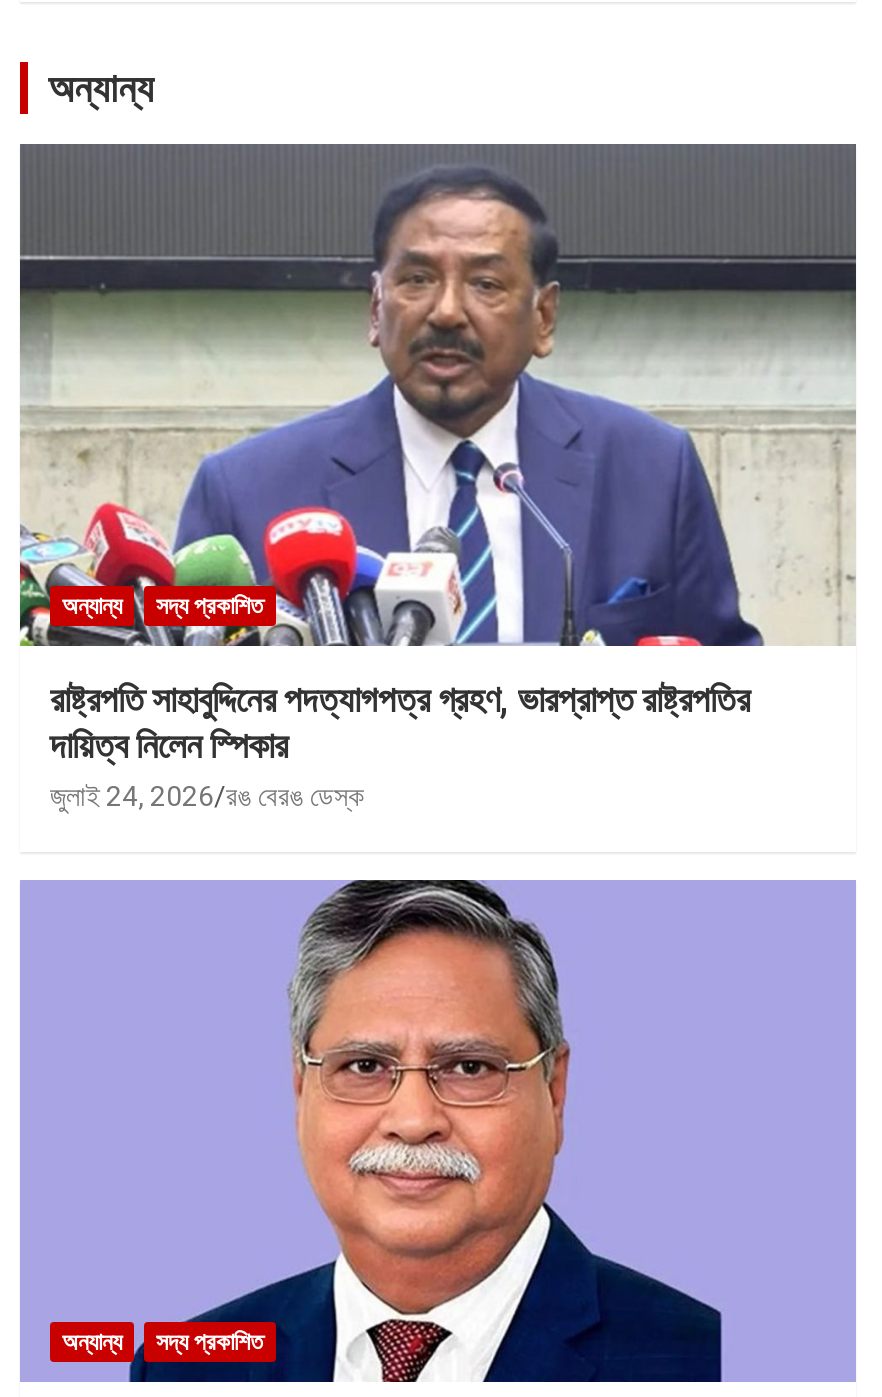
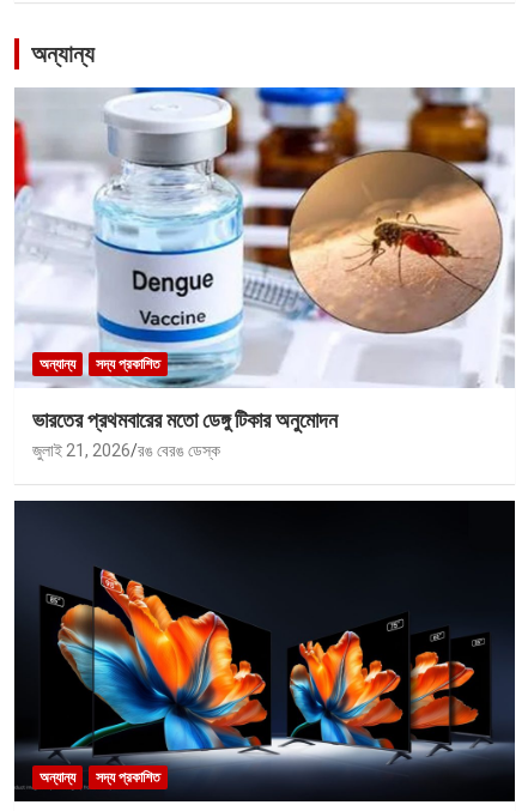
[18,142,858,812] [image] | রাষ্ট্রপতি সাহাবুদ্দিনের পদত্যাগপত্র গ্রহণ, ভারপ্রাপ্ত রাষ্ট্রপতির | দায়িত্ব নিলেন স্পিকার | জুলাই 24, 2026 রঙ বেরঙ ডেস্ক -> [13,86,515,460] [image] | ভারতের প্রথমবারের মতো ডেঙ্গু টিকার অনুমোদন | জুলাই 21, 2026 রঙ বেরঙ ডেস্ক
[20,878,856,1384] [image] -> [13,500,516,803] [image]

